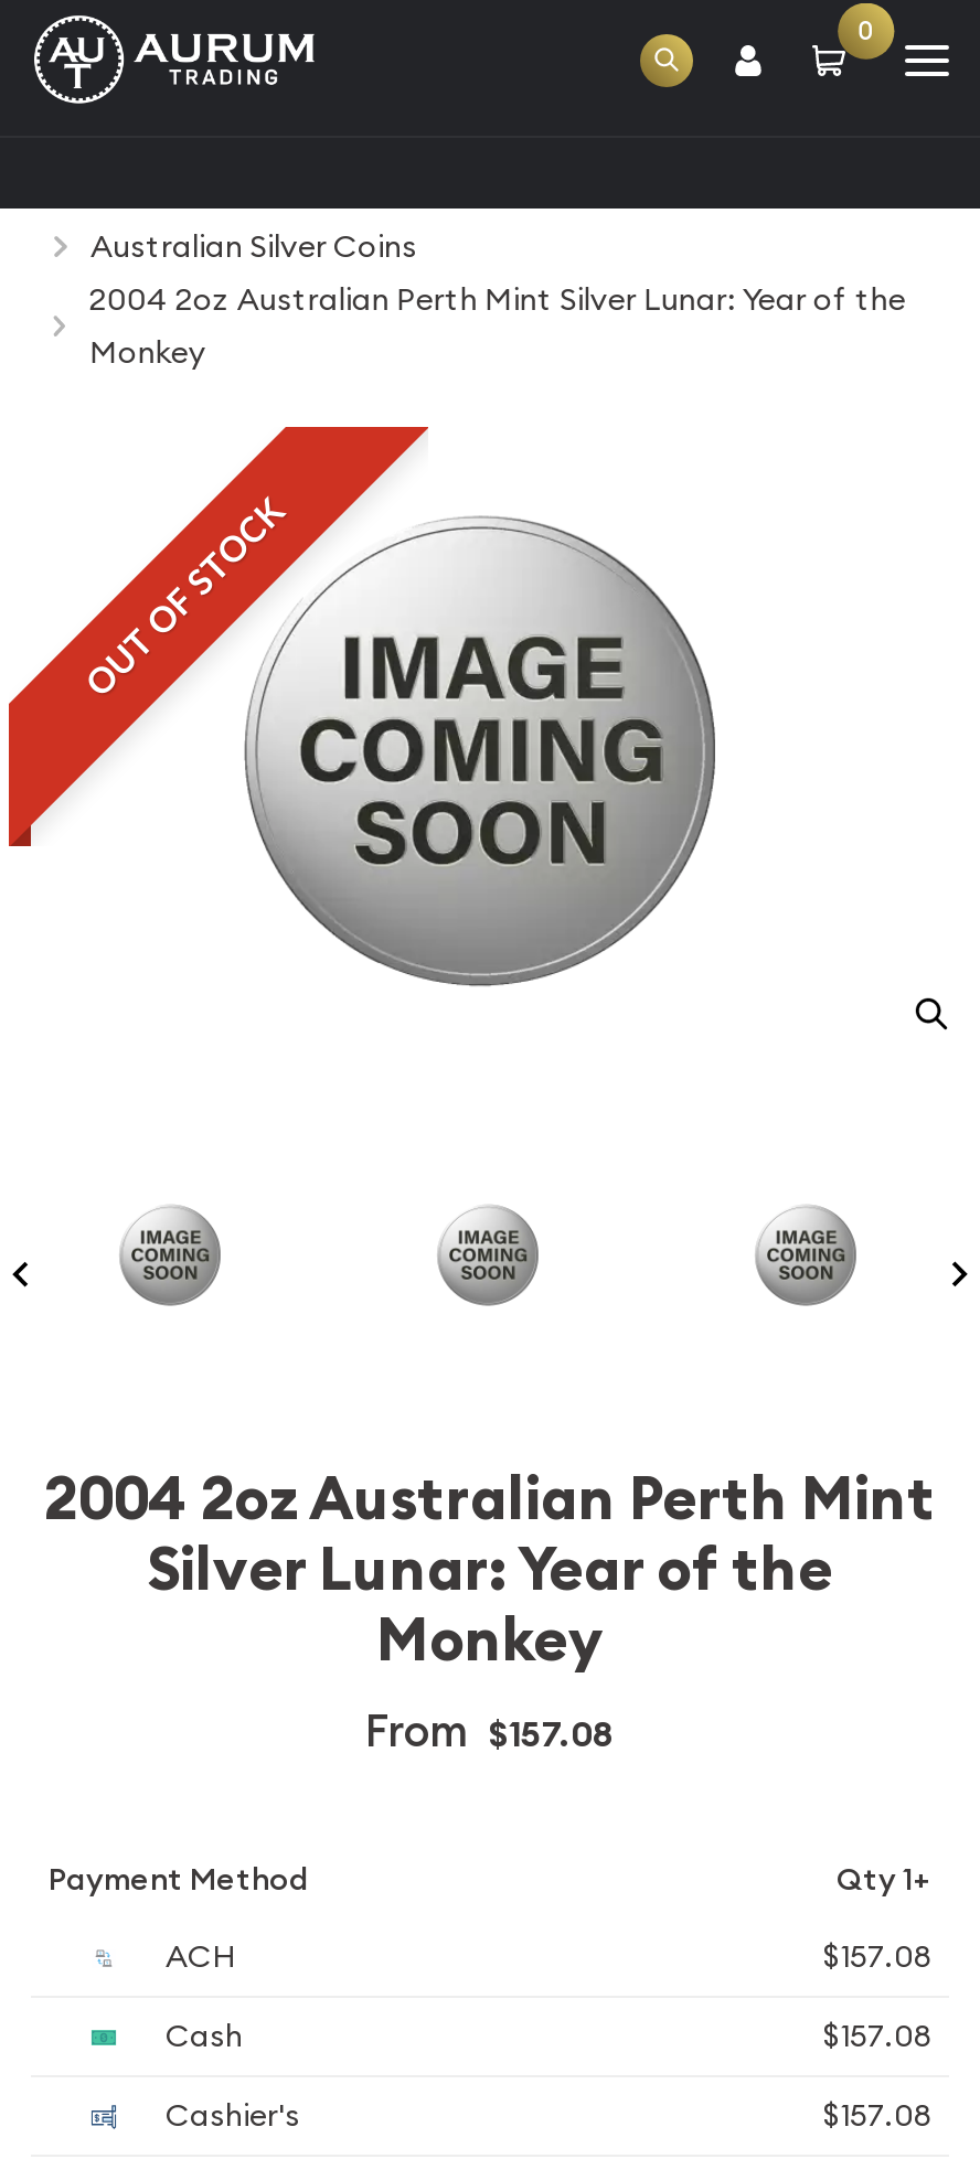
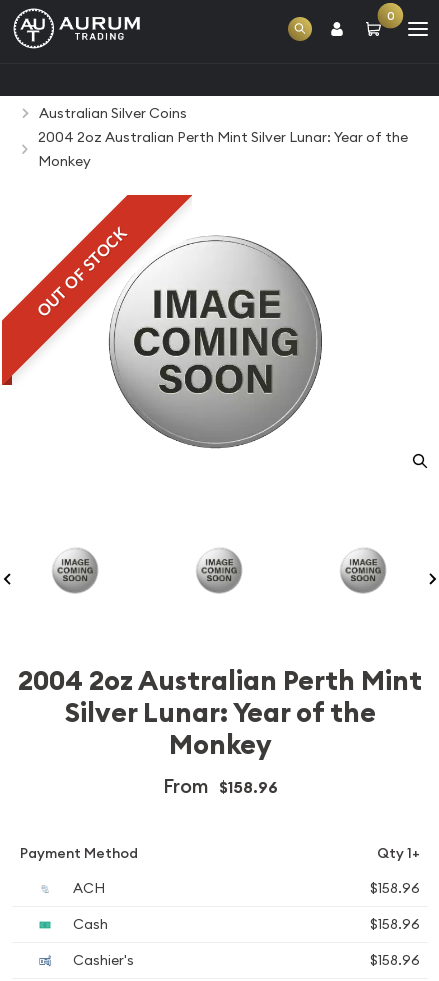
[365,1702,615,1760] From $157.08 -> [162,773,277,799] From $158.96
[823,1936,931,1976] $157.08 -> [370,879,420,897] $158.96
[823,2016,931,2055] $157.08 -> [370,915,420,933] $158.96
[823,2095,931,2135] $157.08 -> [370,951,420,969] $158.96

